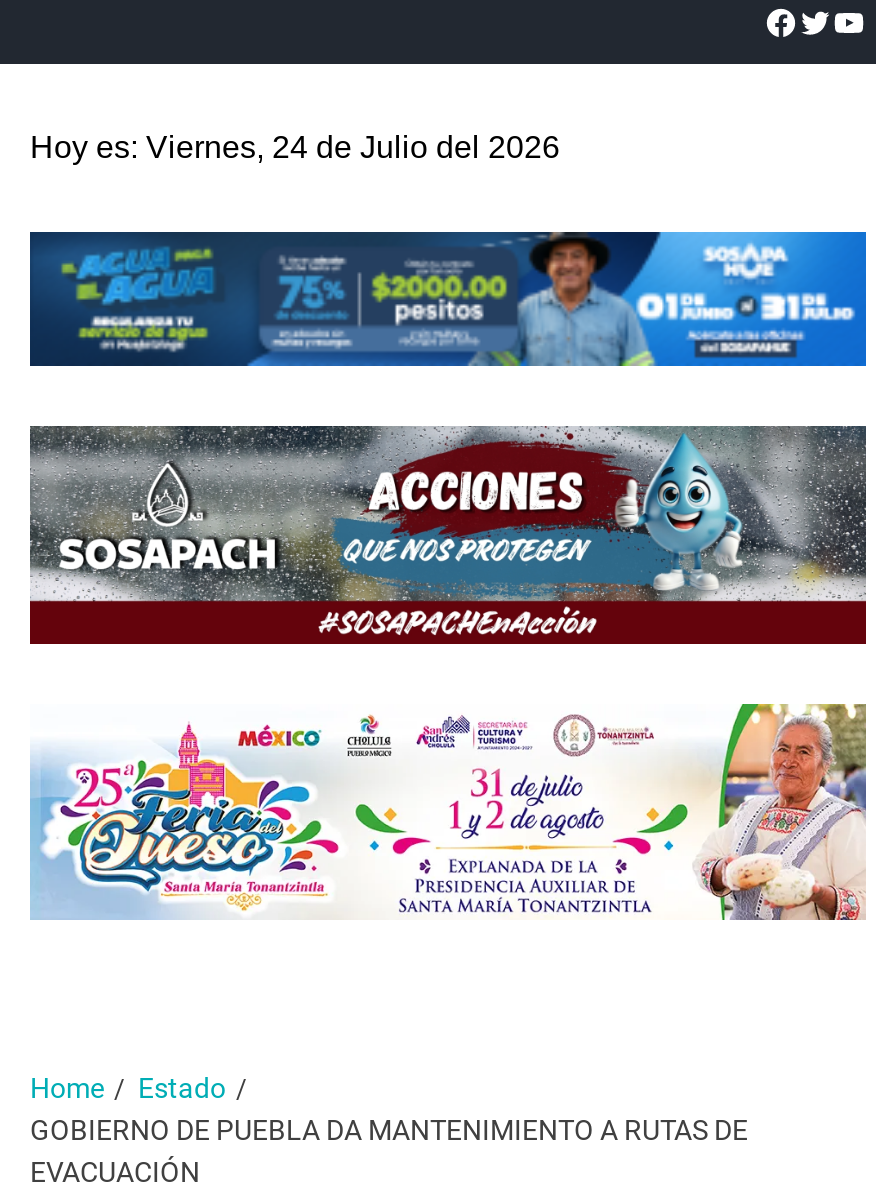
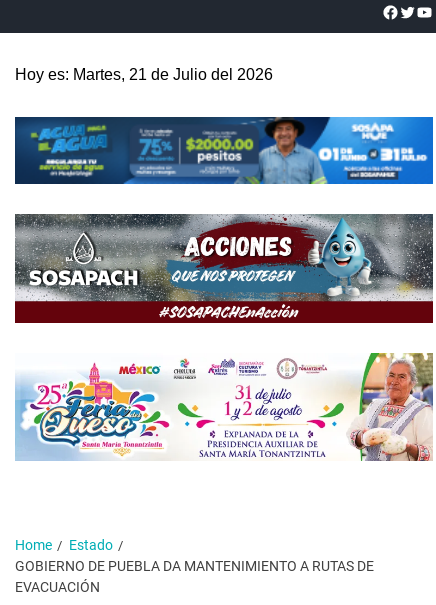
[30,130,560,164] Hoy es: Viernes, 24 de Julio del 2026 -> [15,66,273,83] Hoy es: Martes, 21 de Julio del 2026

